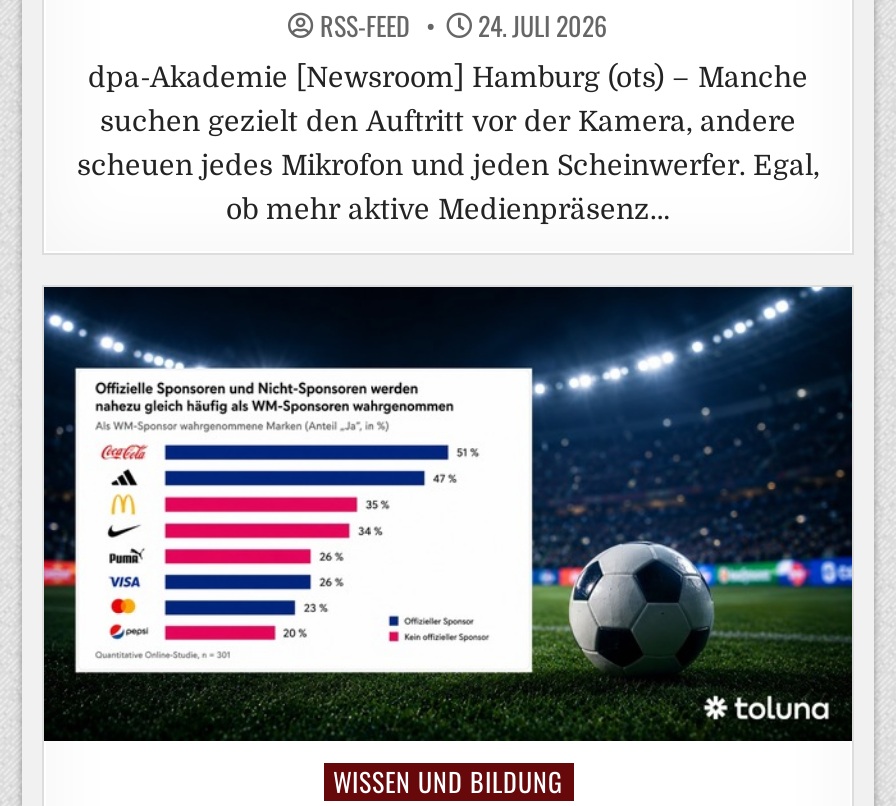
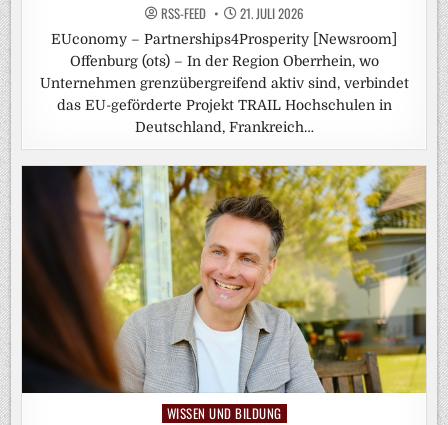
[77,5,819,225] 24. JULI 2026 | dpa-Akademie [Newsroom] Hamburg (ots) – Manche | suchen gezielt den Auftritt vor der Kamera, andere | scheuen jedes Mikrofon und jeden Scheinwerfer. Egal, | ob mehr aktive Medienpräsenz… -> [39,3,408,135] 21. JULI 2026 | EUconomy – Partnerships4Prosperity [Newsroom] | Offenburg (ots) – In der Region Oberrhein, wo | Unternehmen grenzübergreifend aktiv sind, verbindet | das EU-geförderte Projekt TRAIL Hochschulen in | Deutschland, Frankreich…
[42,284,854,744] [image] -> [22,165,427,394] [image]

